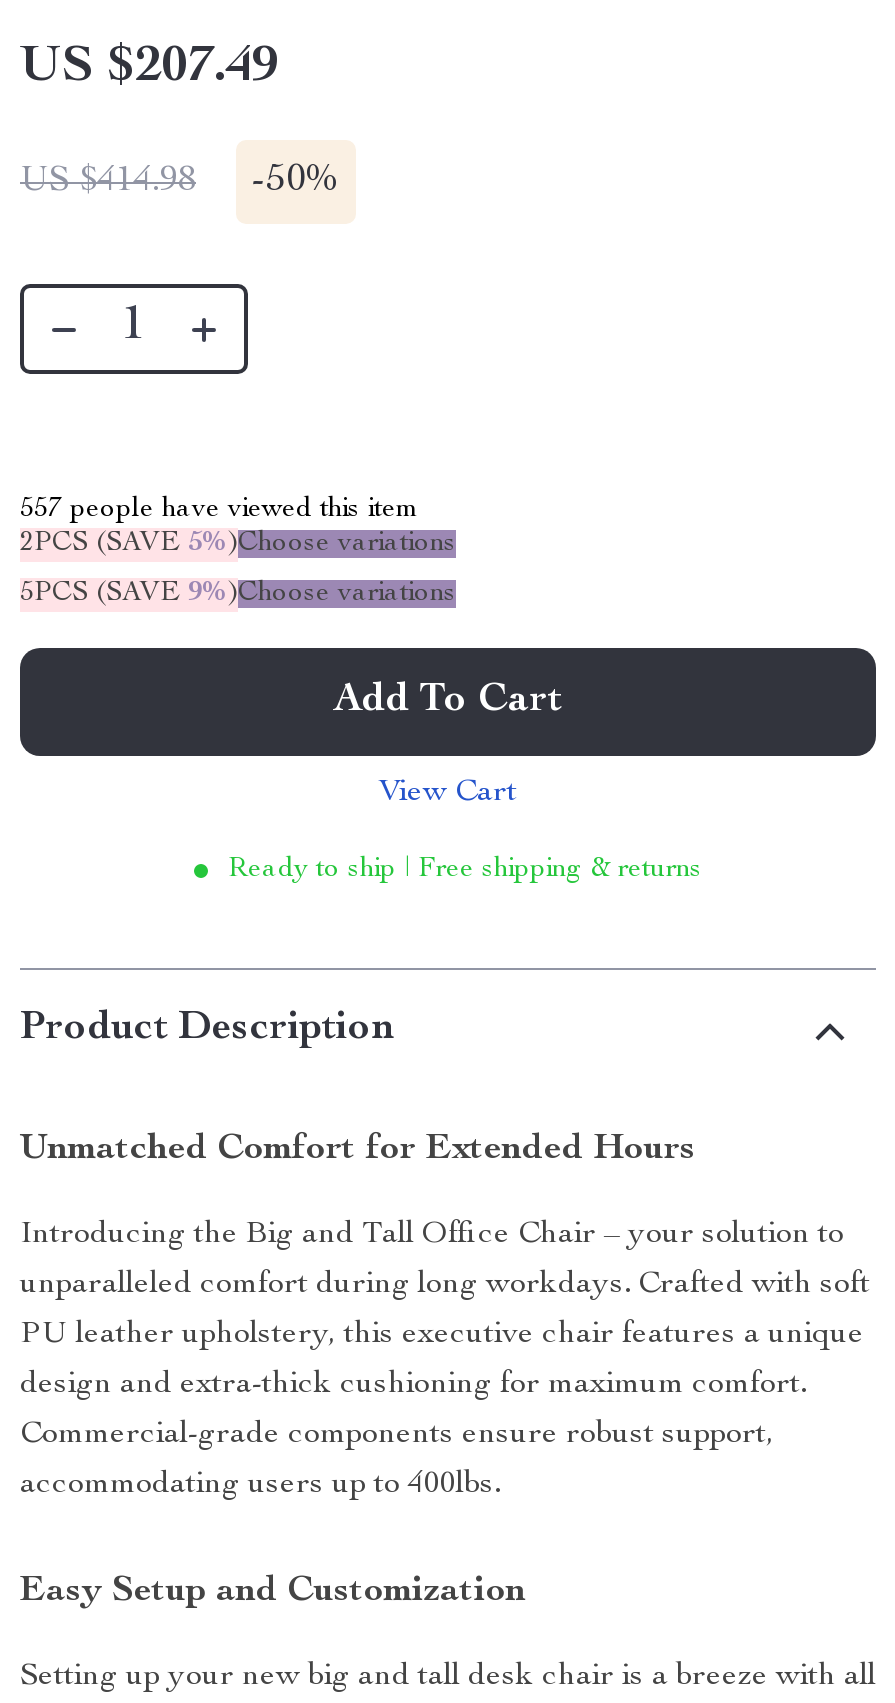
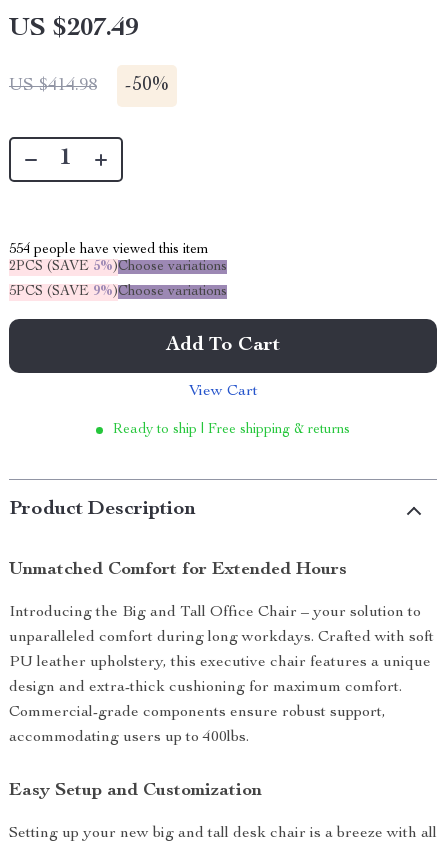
[20,496,420,524] 557 people have viewed this item -> [9,243,209,257] 554 people have viewed this item

